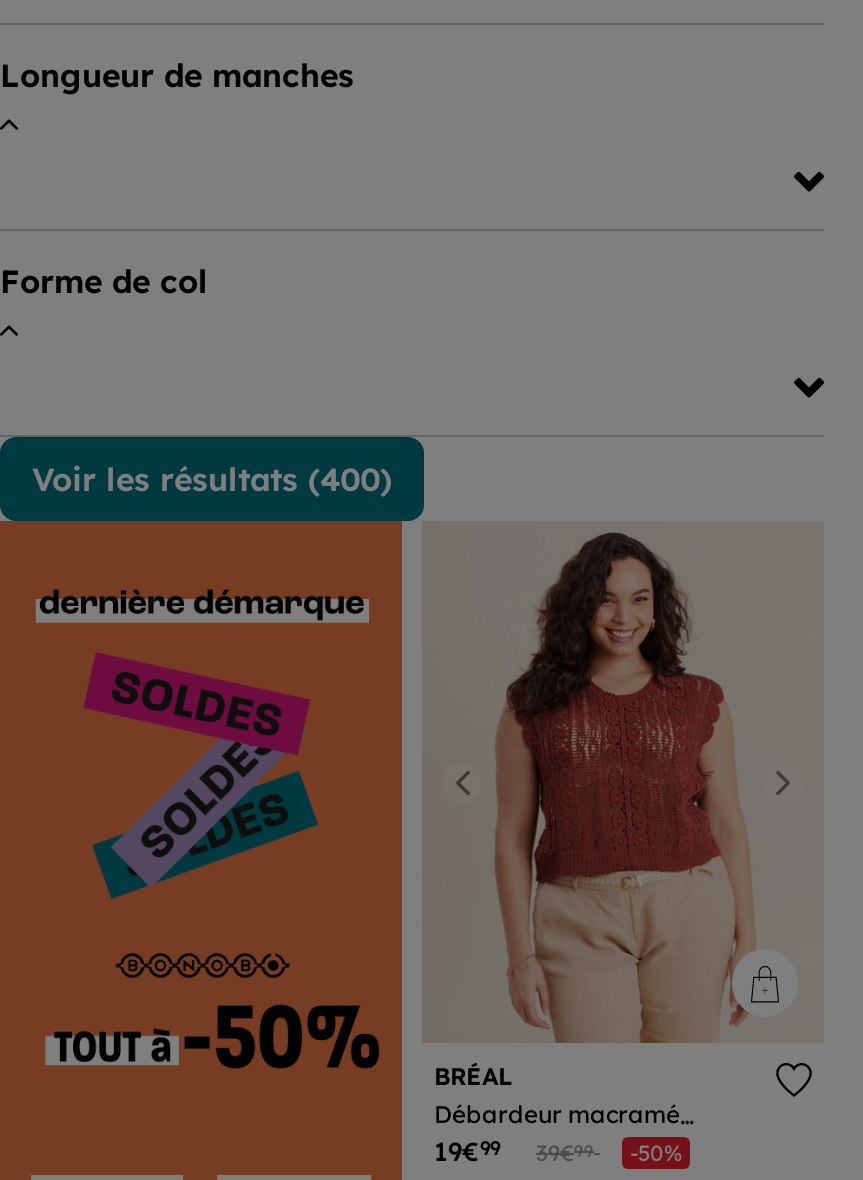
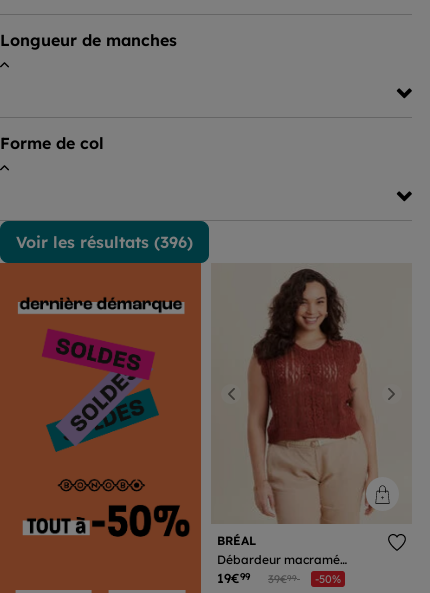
[32,459,392,499] Voir les résultats (400) -> [16,232,193,252] Voir les résultats (396)

